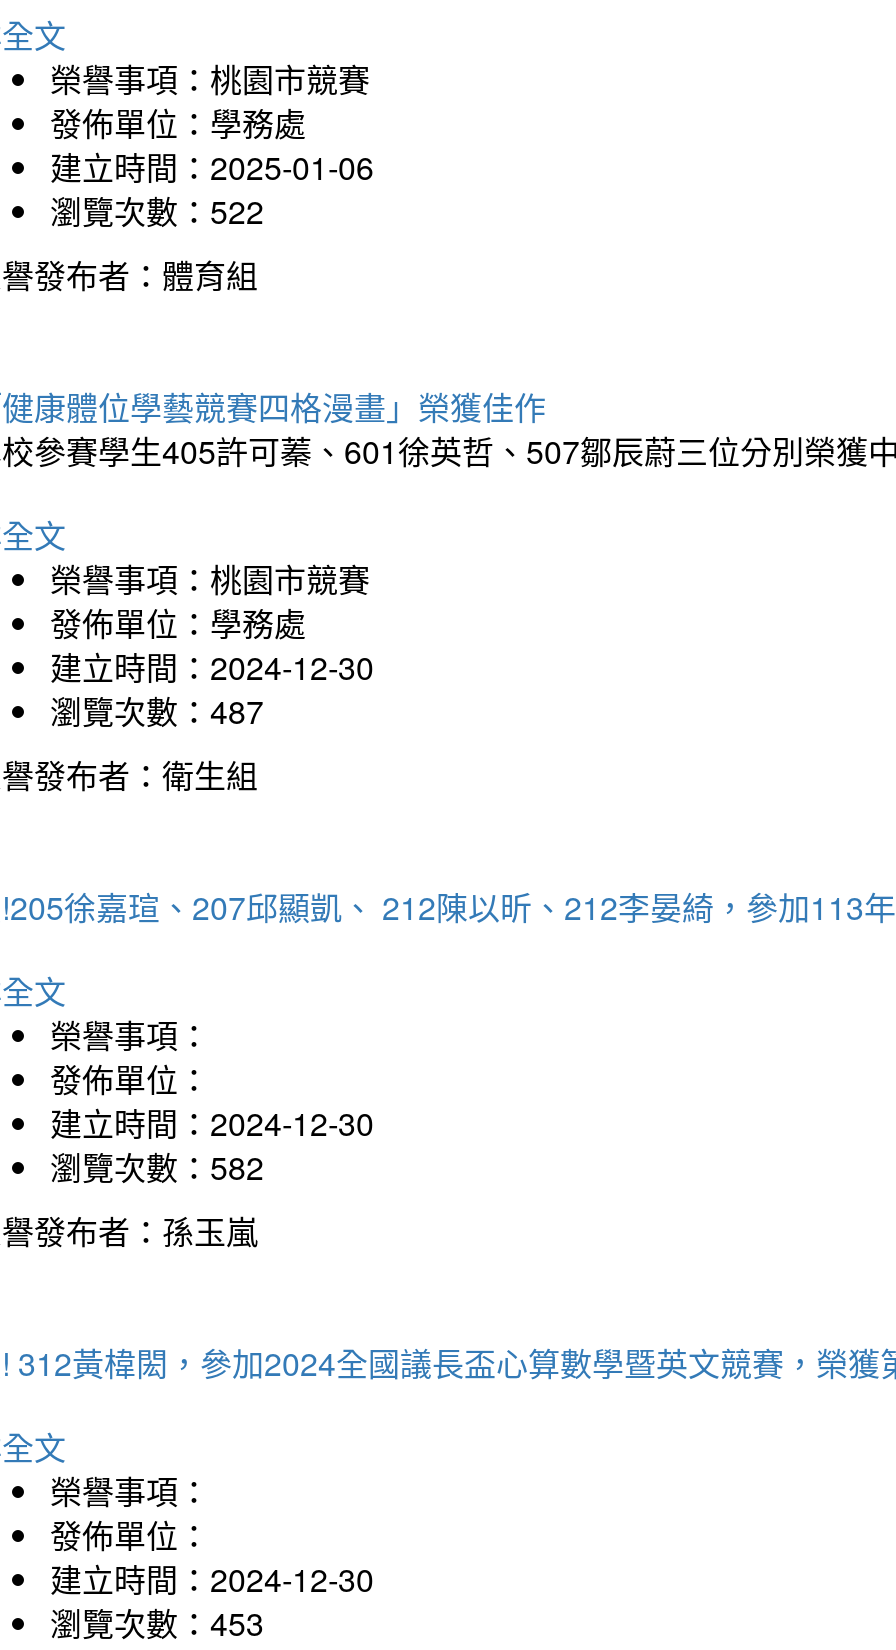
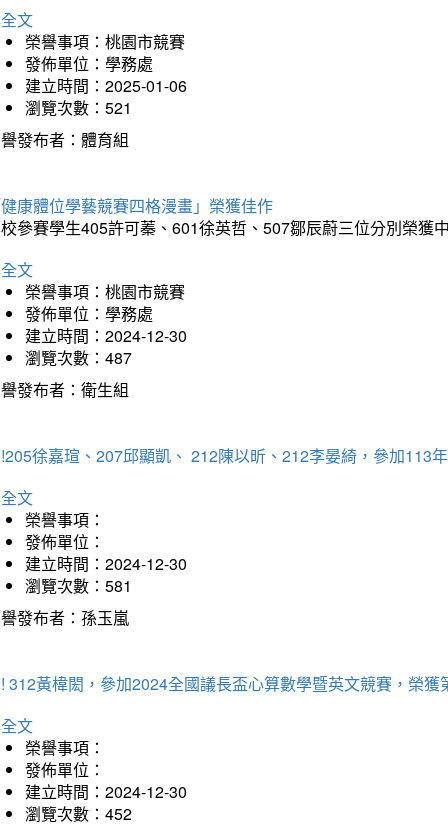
[50,188,264,234] 瀏覽次數：522 -> [25,96,132,119] 瀏覽次數：521
[50,1144,264,1190] 瀏覽次數：582 -> [25,574,132,597] 瀏覽次數：581
[50,1600,264,1646] 瀏覽次數：453 -> [25,802,132,825] 瀏覽次數：452

